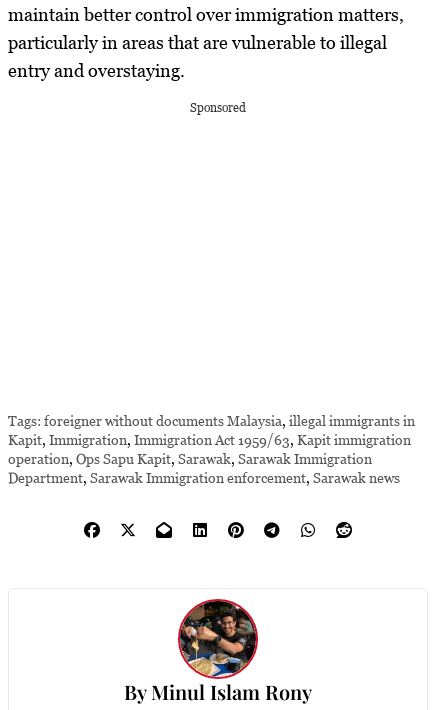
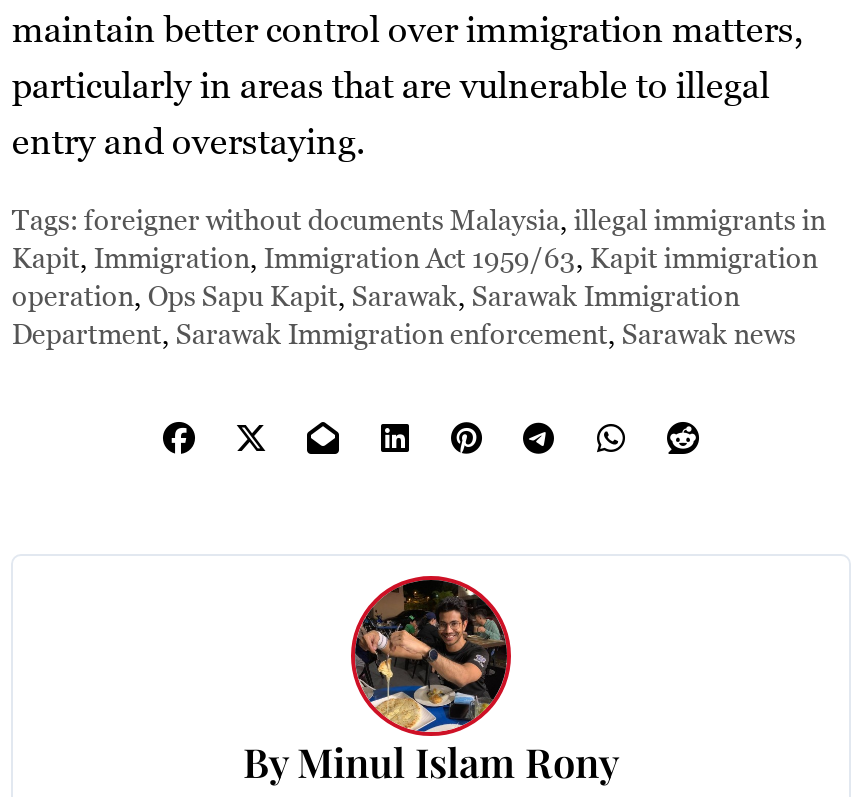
[190,100,246,115] Sponsored -> none

